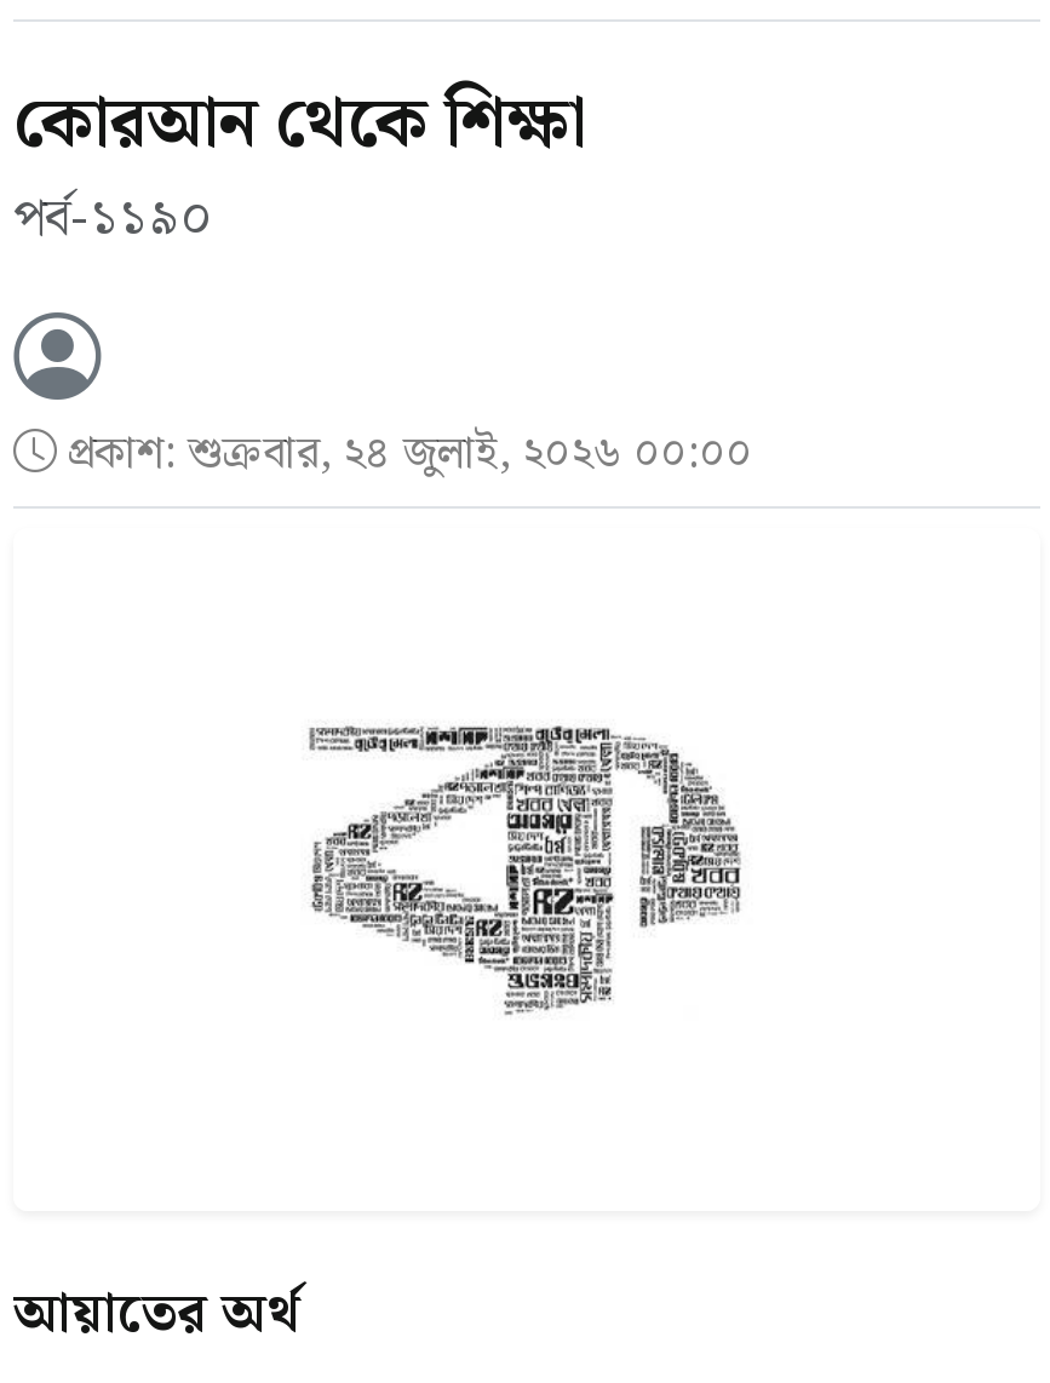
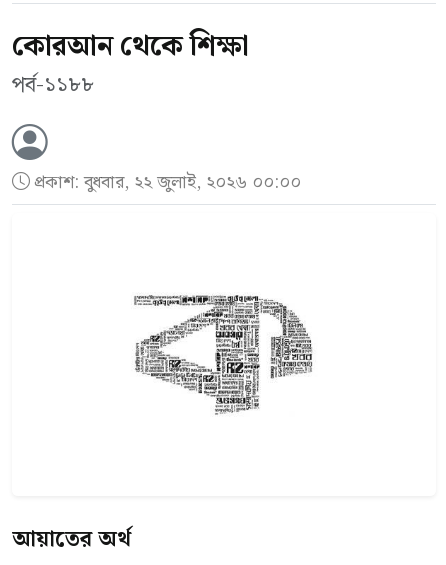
[13,177,214,262] পর্ব-১১৯০ -> [12,68,94,103] পর্ব-১১৮৮
[67,419,752,489] প্রকাশ: শুক্রবার, ২৪ জুলাই, ২০২৬ ০০:০০ -> [34,168,301,197] প্রকাশ: বুধবার, ২২ জুলাই, ২০২৬ ০০:০০

